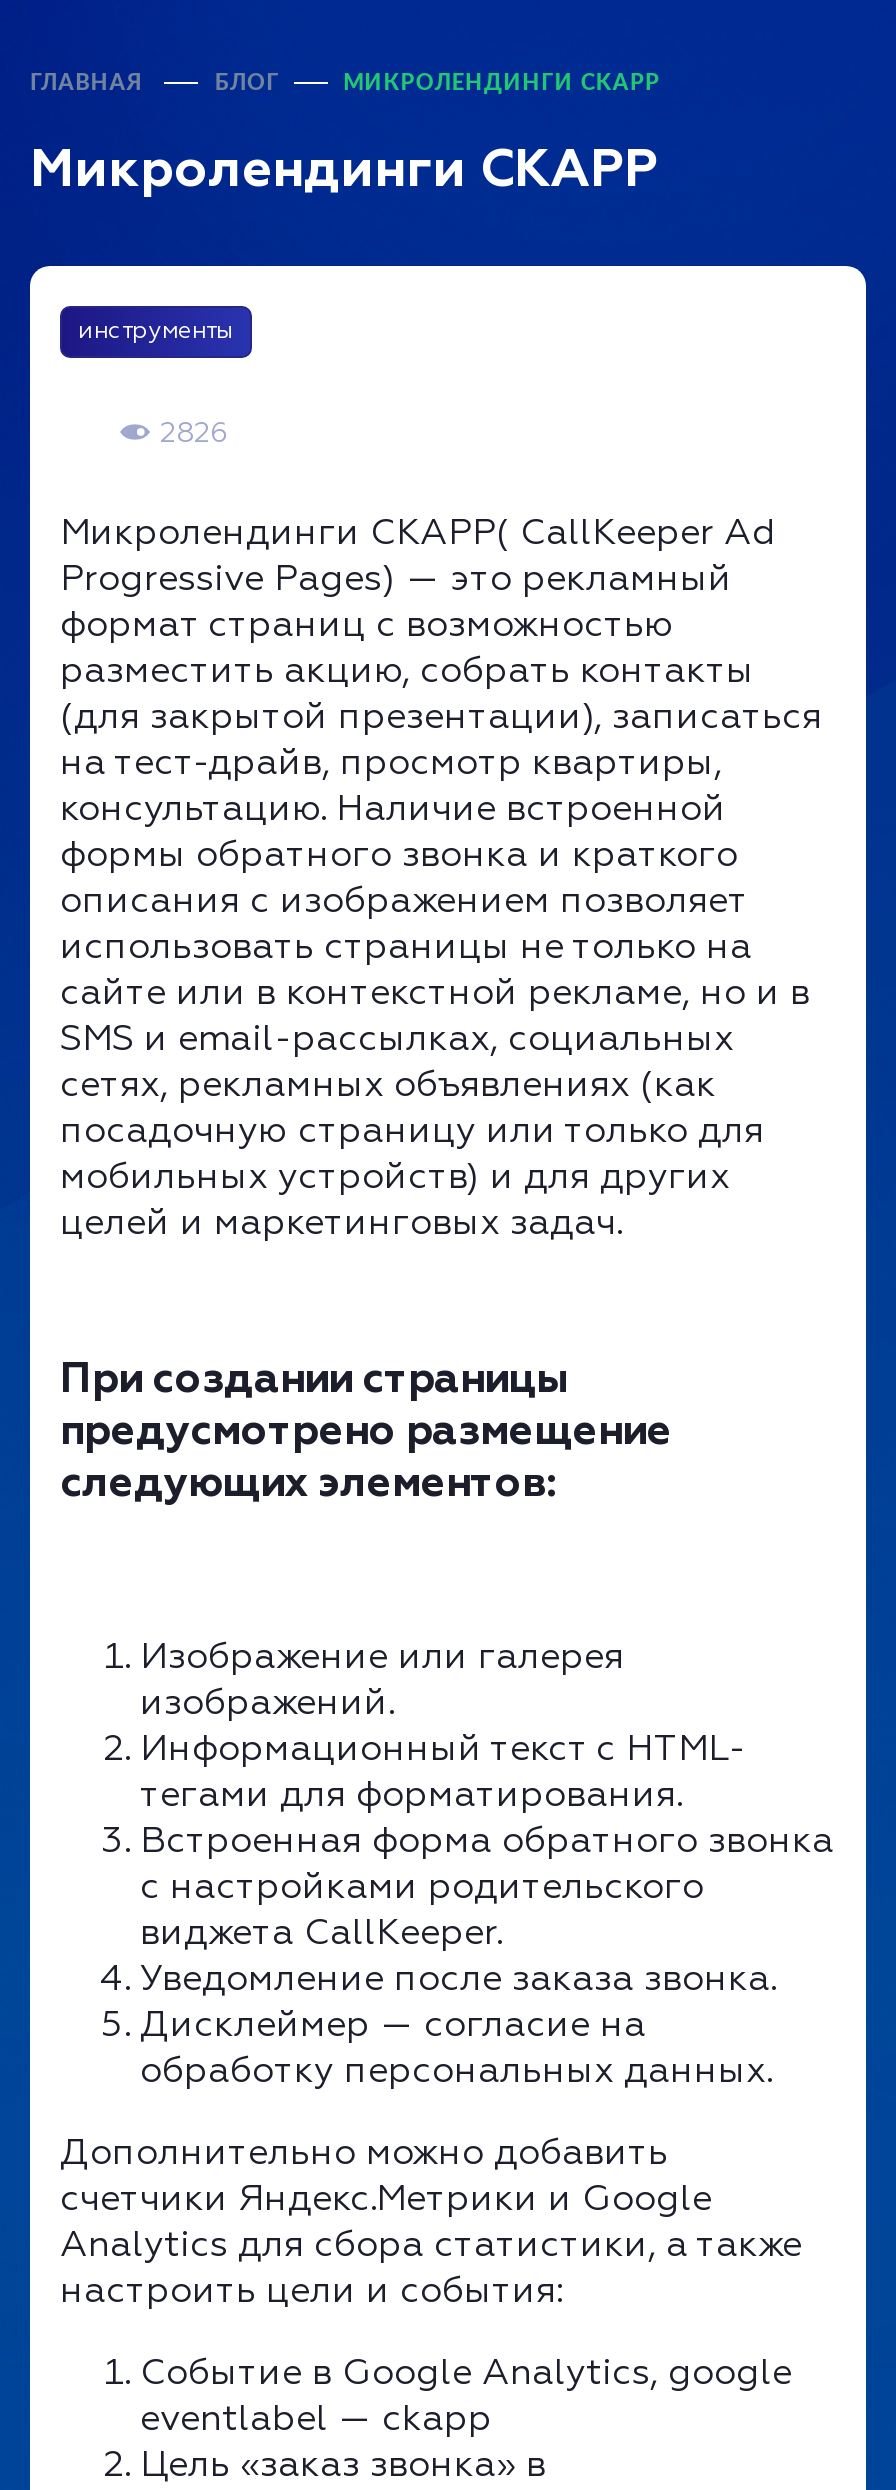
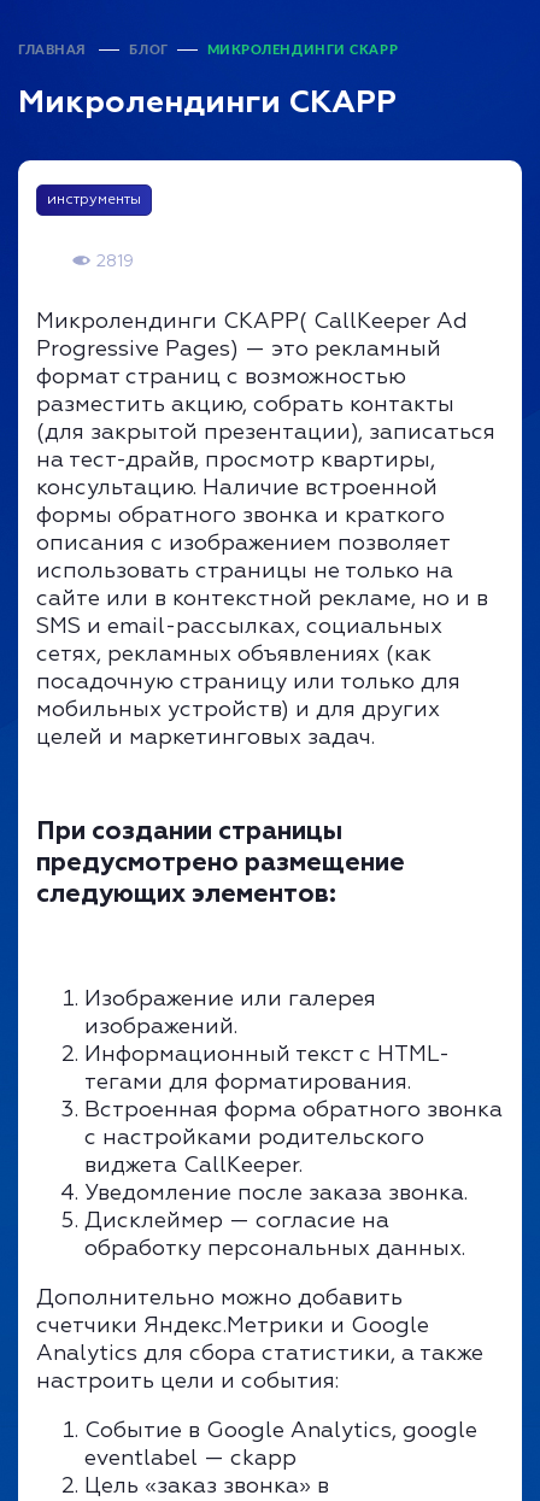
[160,420,228,448] 2826 -> [96,253,134,270] 2819

